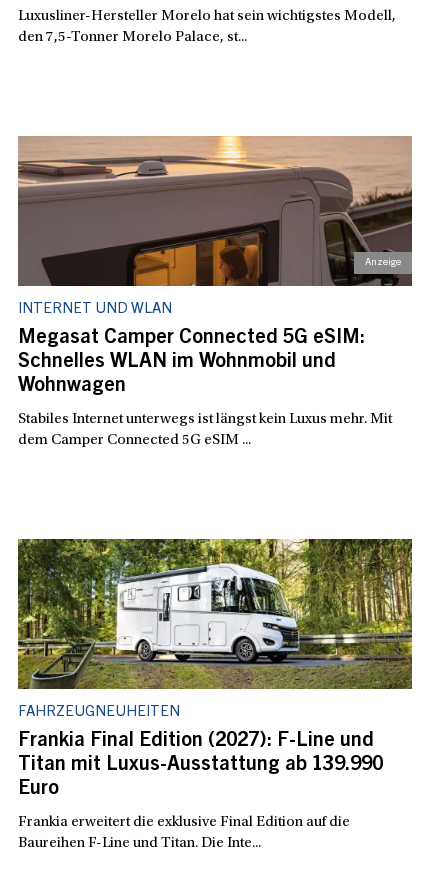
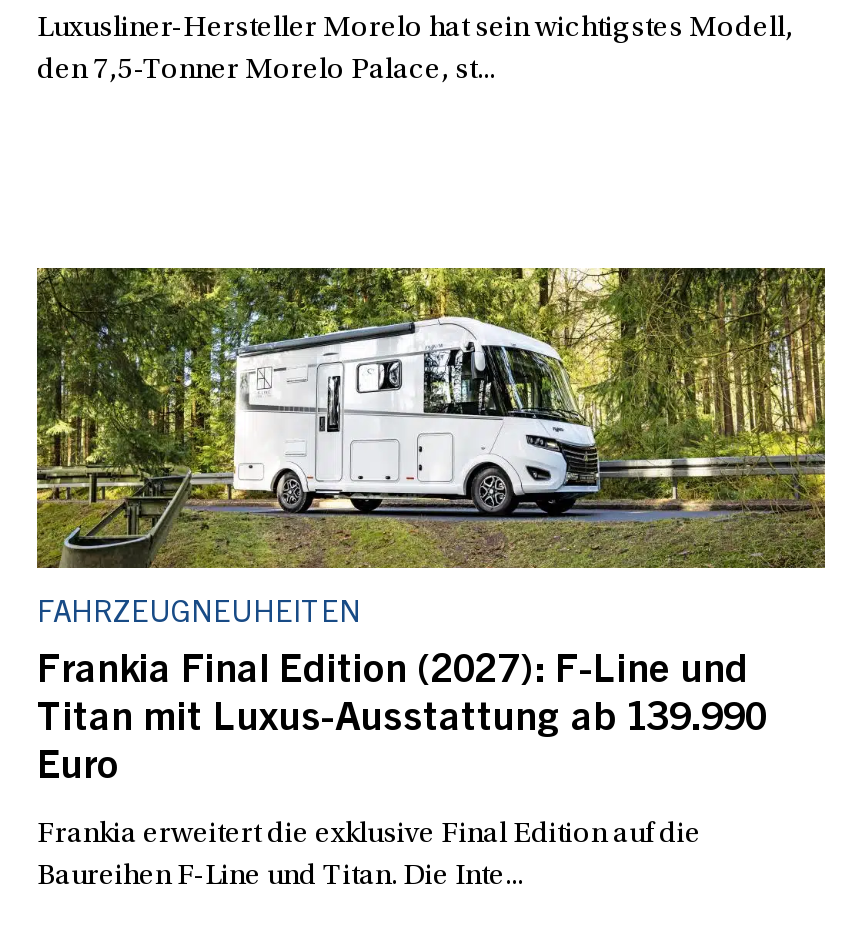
[17,136,413,448] [image] | INTERNET UND WLAN | Megasat Camper Connected 5G eSIM: | Schnelles WLAN im Wohnmobil und | Wohnwagen | Stabiles Internet unterwegs ist längst kein Luxus mehr. Mit | dem Camper Connected 5G eSIM ... -> none

